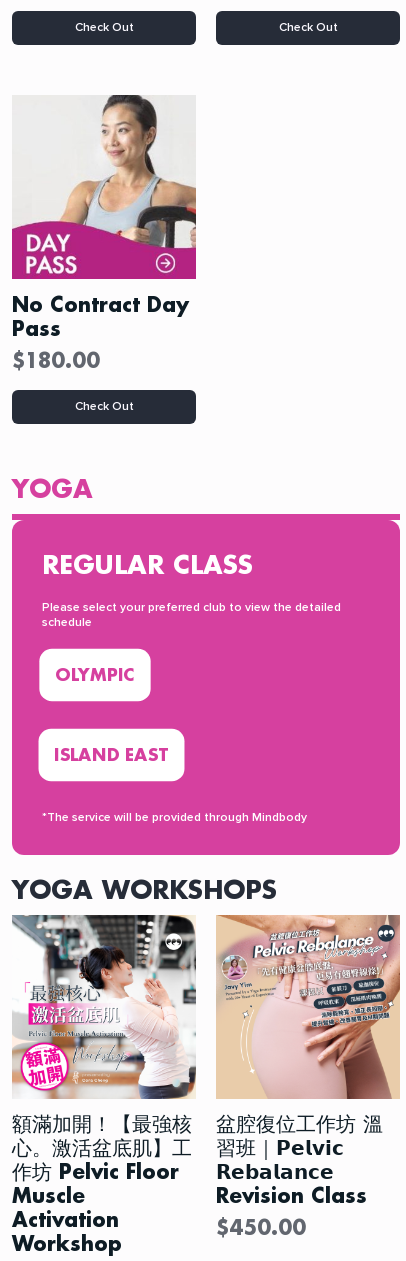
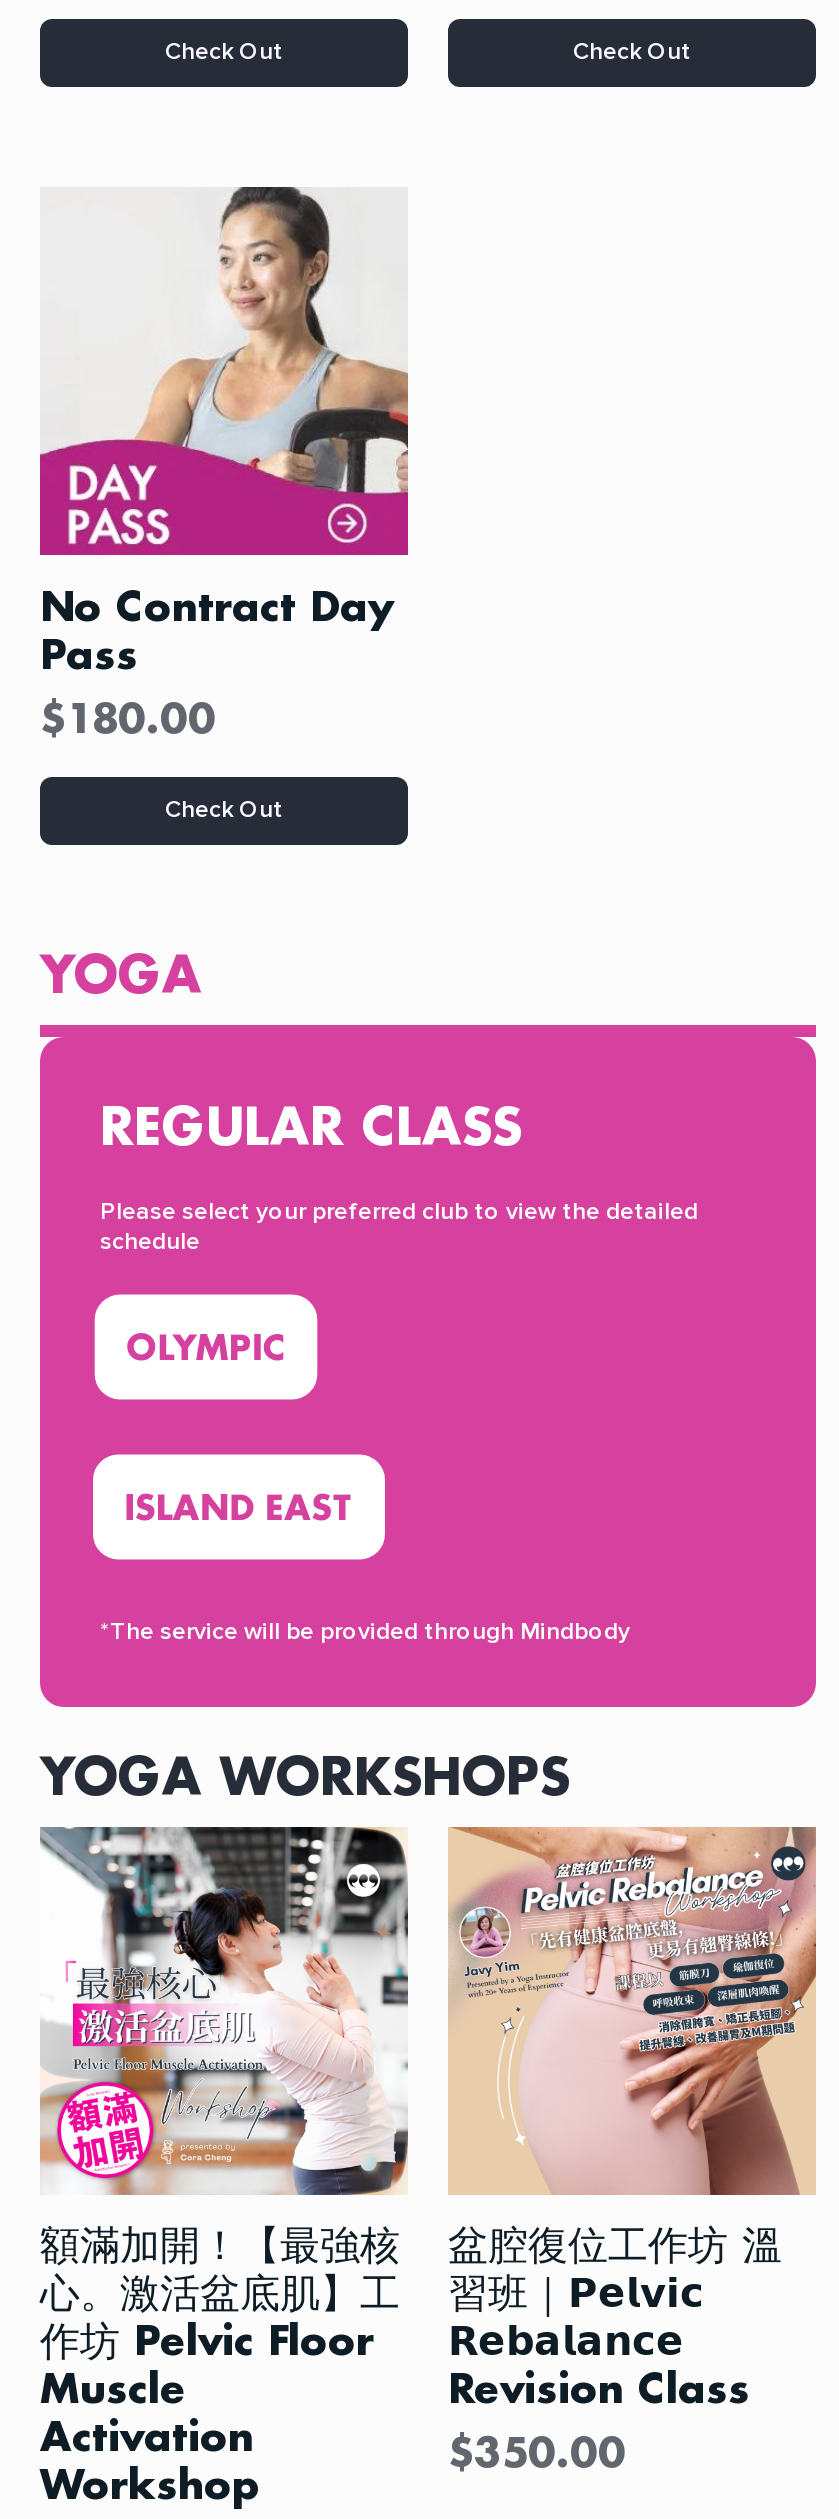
[216,1214,306,1240] $450.00 -> [448,2426,626,2478] $350.00

